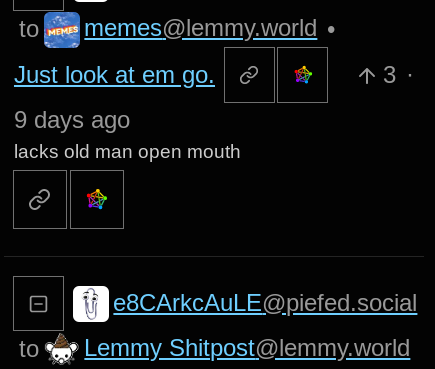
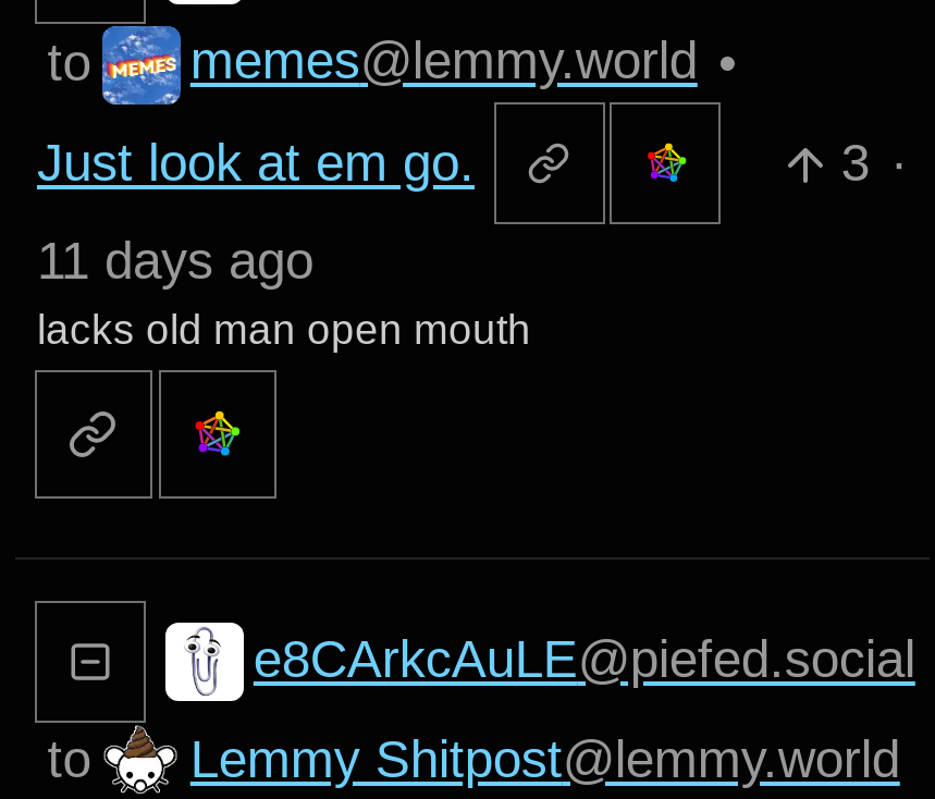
[14,106,130,133] 9 days ago -> [37,231,313,289] 11 days ago

